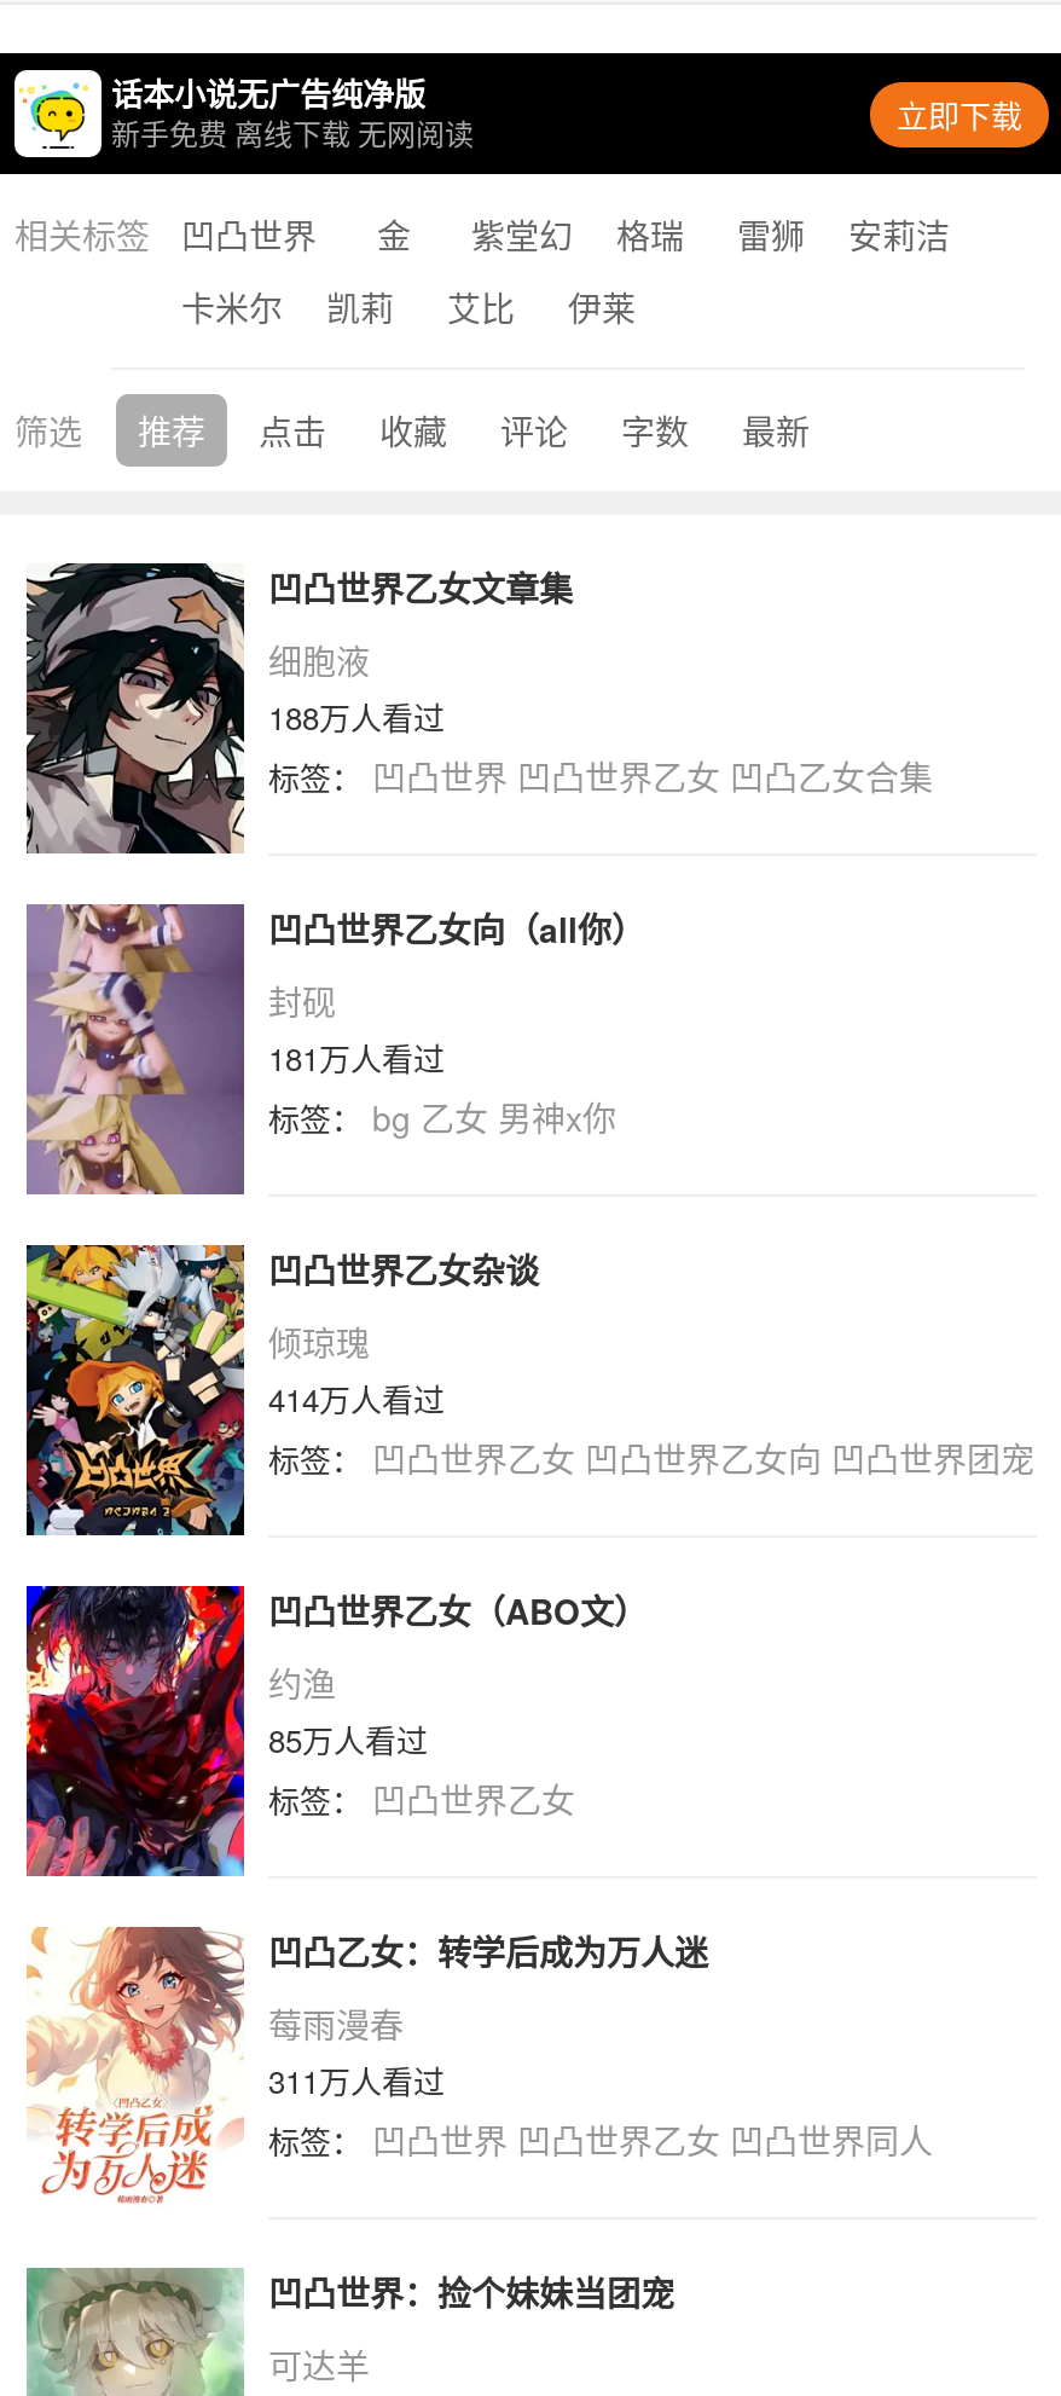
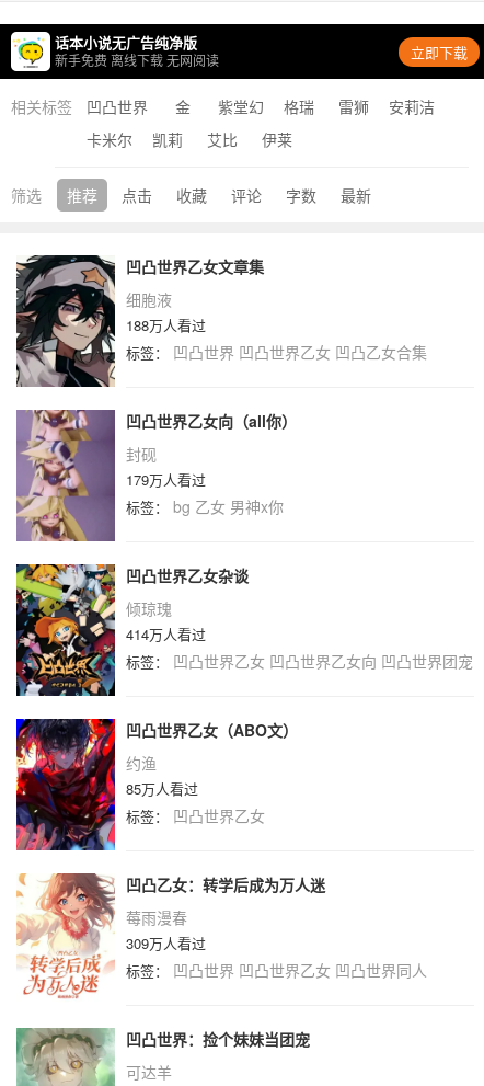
[268,1035,445,1081] 181万人看过 -> [126,469,206,490] 179万人看过
[268,2058,445,2103] 311万人看过 -> [126,933,206,953] 309万人看过

